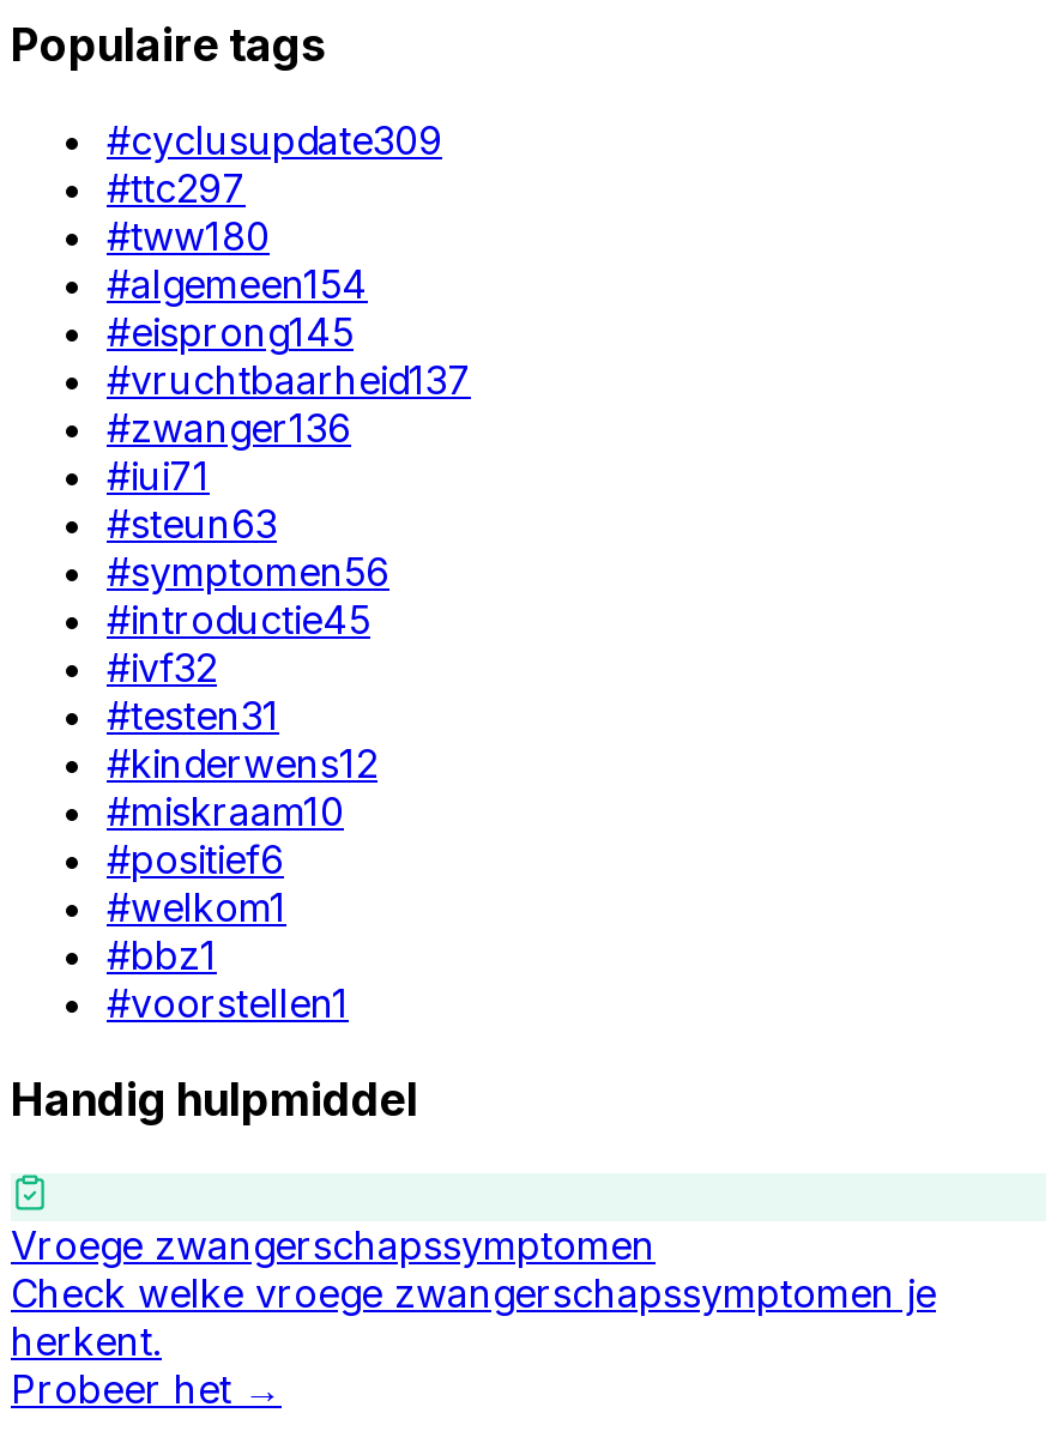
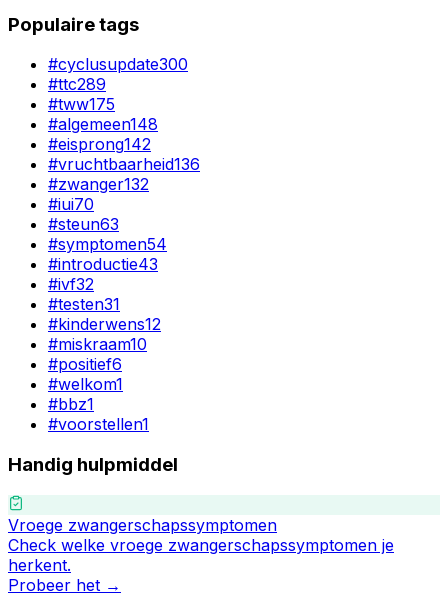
[107,117,442,165] #cyclusupdate309 -> [48,54,188,74] #cyclusupdate300
[107,165,246,213] #ttc297 -> [48,74,106,94] #ttc289
[107,213,270,261] #tww180 -> [48,94,115,114] #tww175
[107,261,368,309] #algemeen154 -> [48,114,158,134] #algemeen148
[107,309,354,357] #eisprong145 -> [48,134,151,154] #eisprong142
[107,357,471,405] #vruchtbaarheid137 -> [48,154,200,174] #vruchtbaarheid136
[107,405,351,453] #zwanger136 -> [48,174,149,194] #zwanger132
[107,453,210,500] #iui71 -> [48,194,94,214] #iui70
[107,548,389,596] #symptomen56 -> [48,234,167,254] #symptomen54
[107,596,370,644] #introductie45 -> [48,254,158,274] #introductie43

